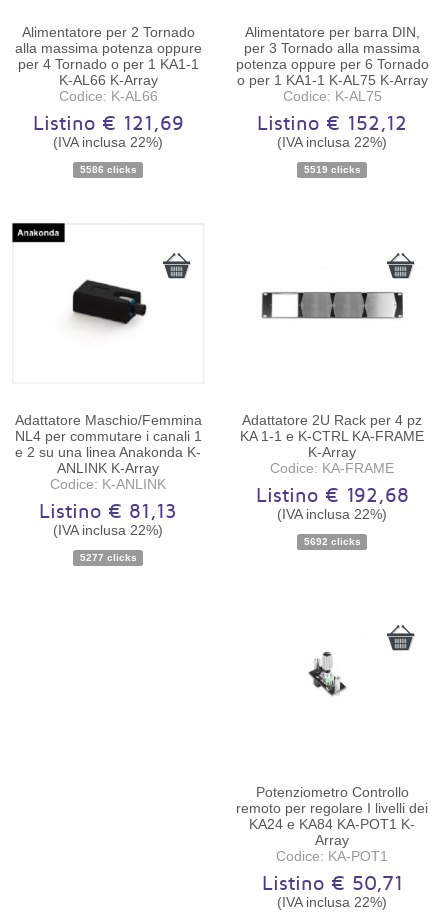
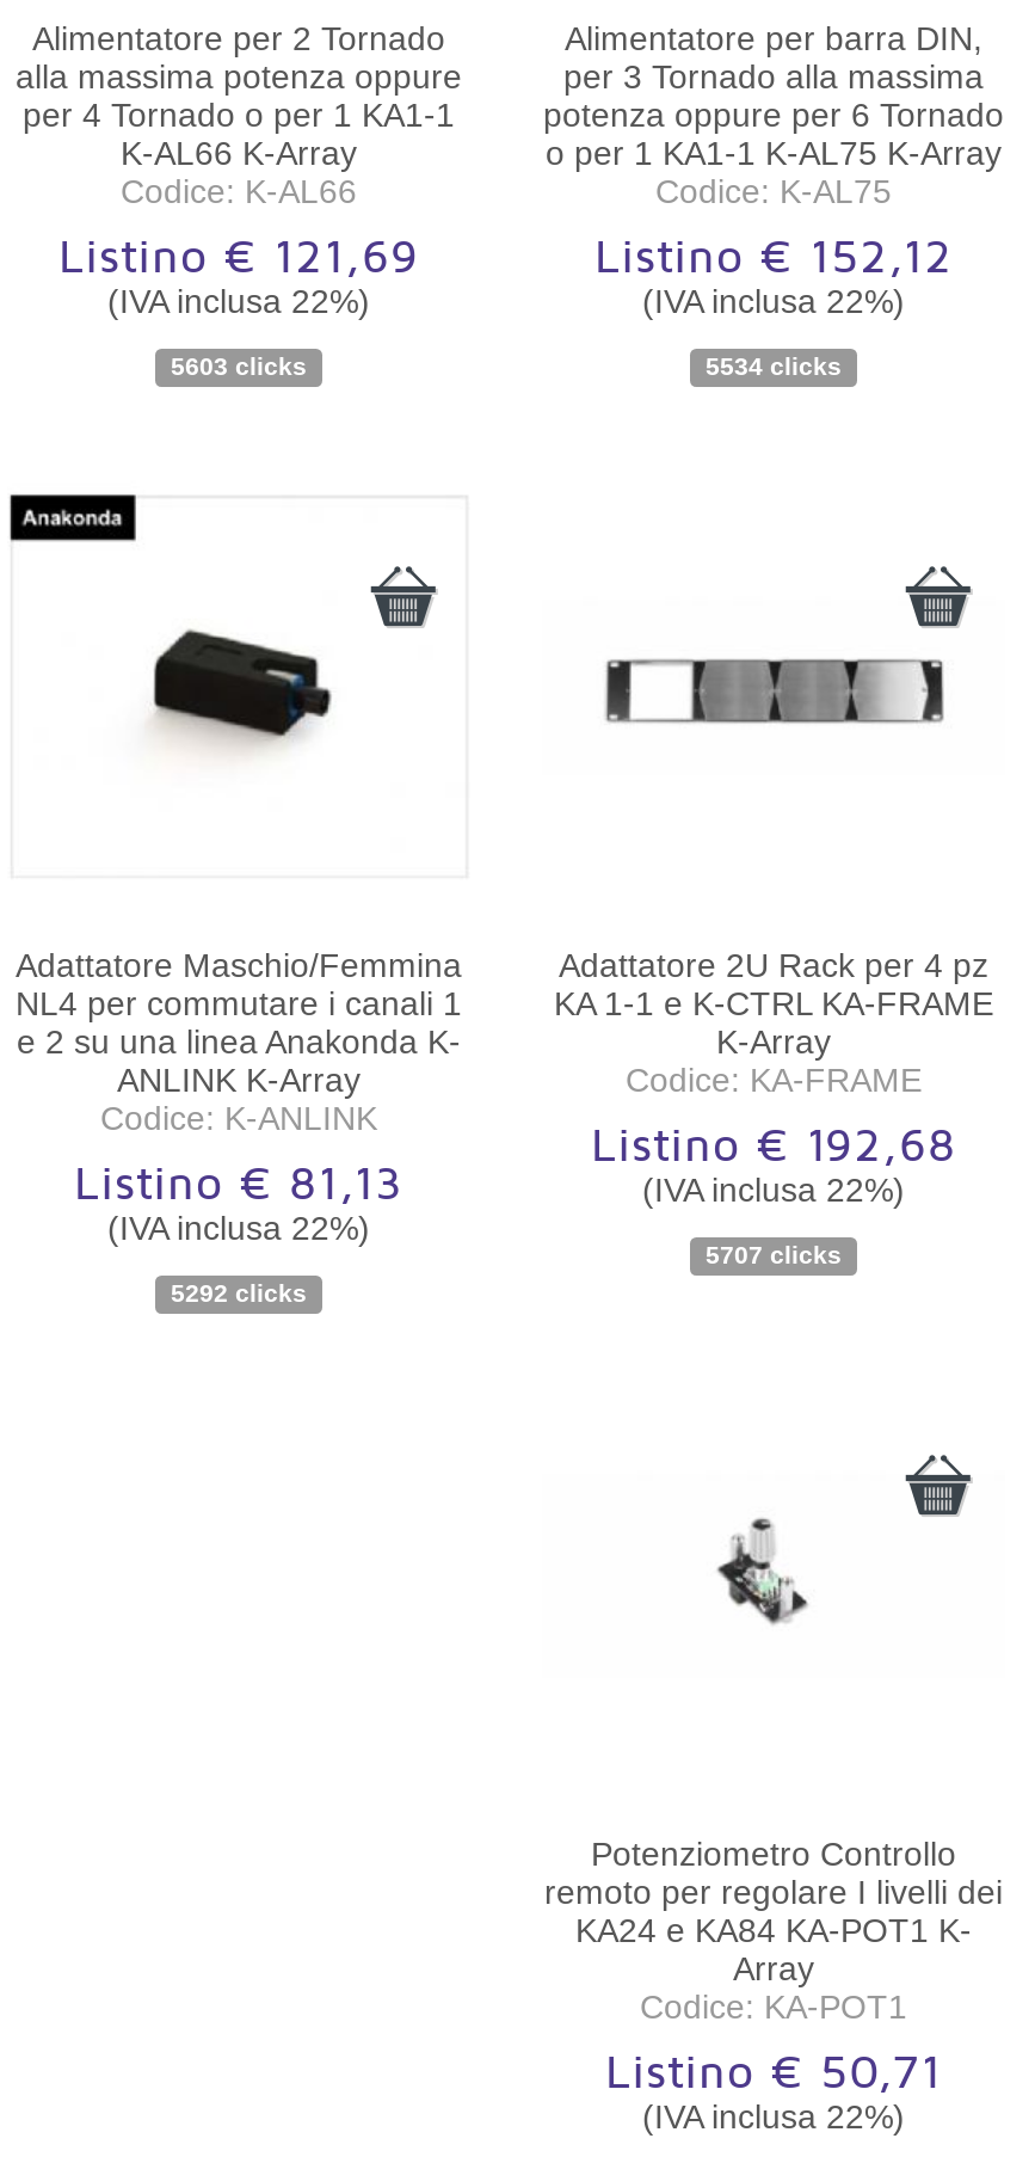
[79,164,136,175] 5586 clicks -> [171,354,307,380] 5603 clicks
[303,164,360,175] 5519 clicks -> [706,354,842,380] 5534 clicks
[303,536,360,547] 5692 clicks -> [706,1243,842,1269] 5707 clicks
[79,552,136,563] 5277 clicks -> [171,1281,307,1307] 5292 clicks

